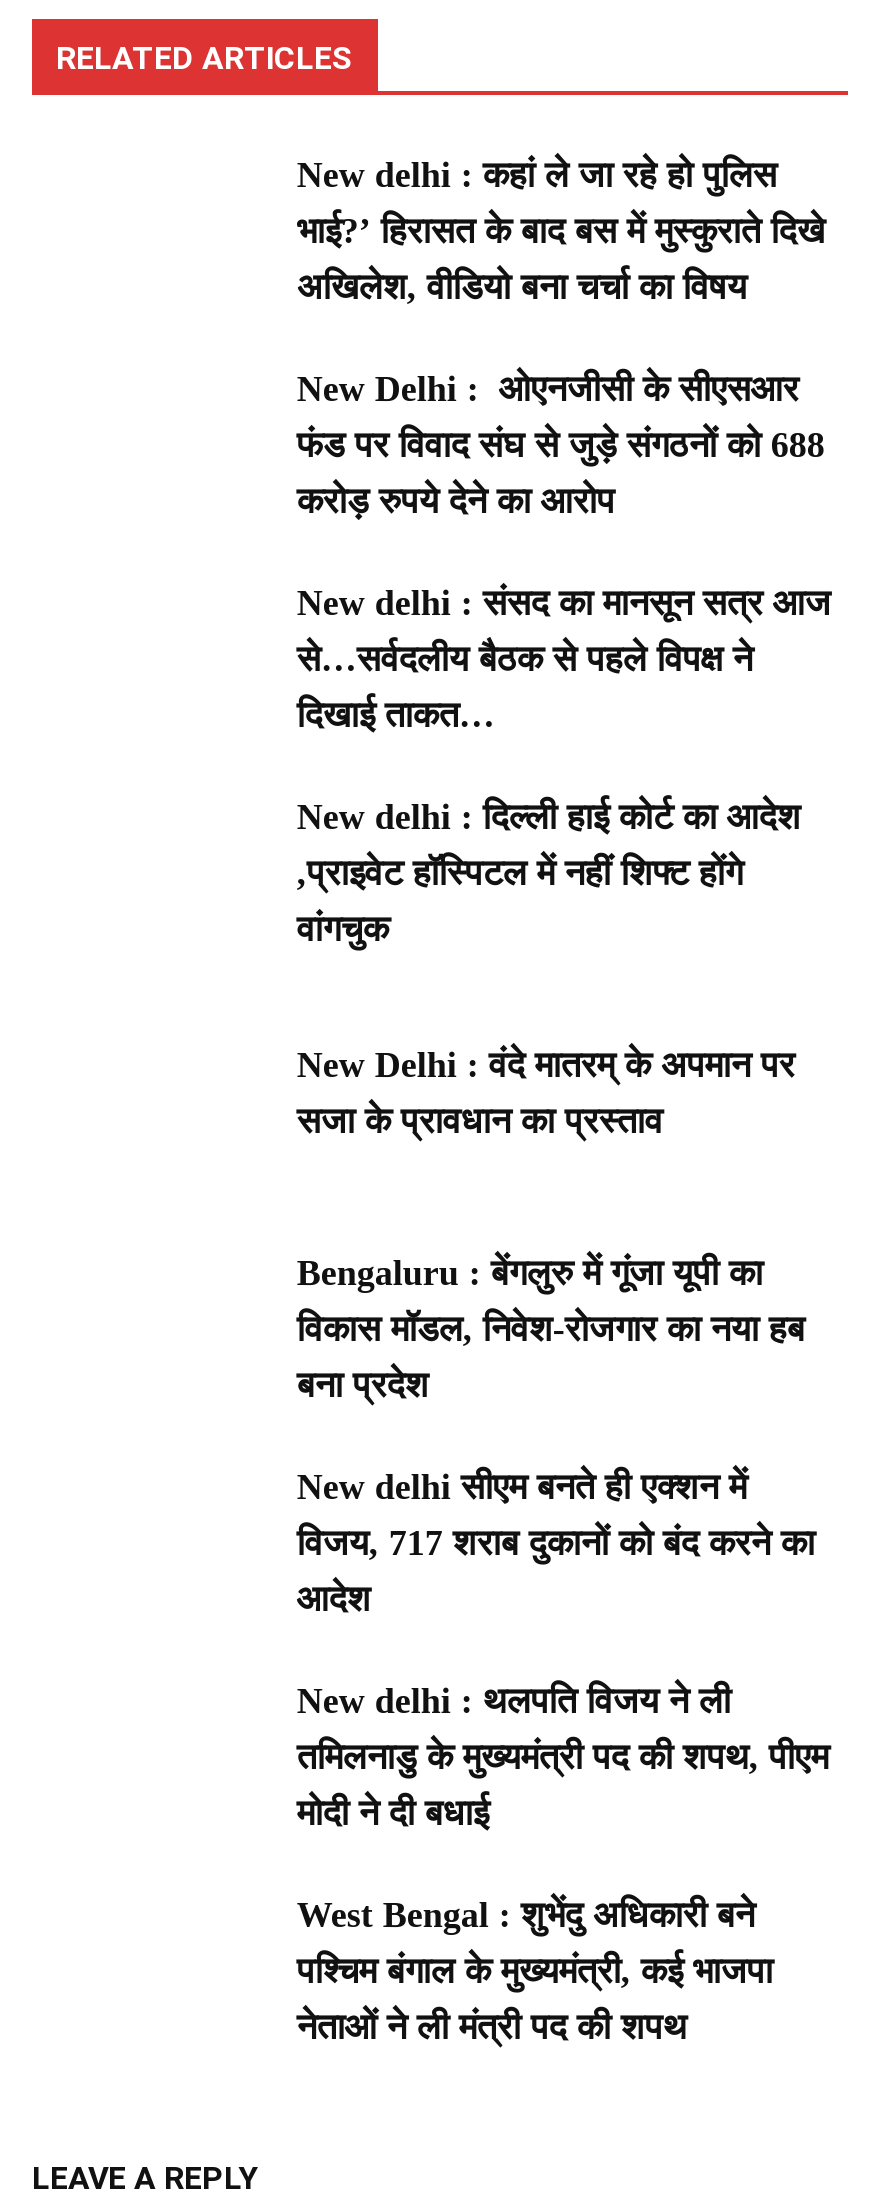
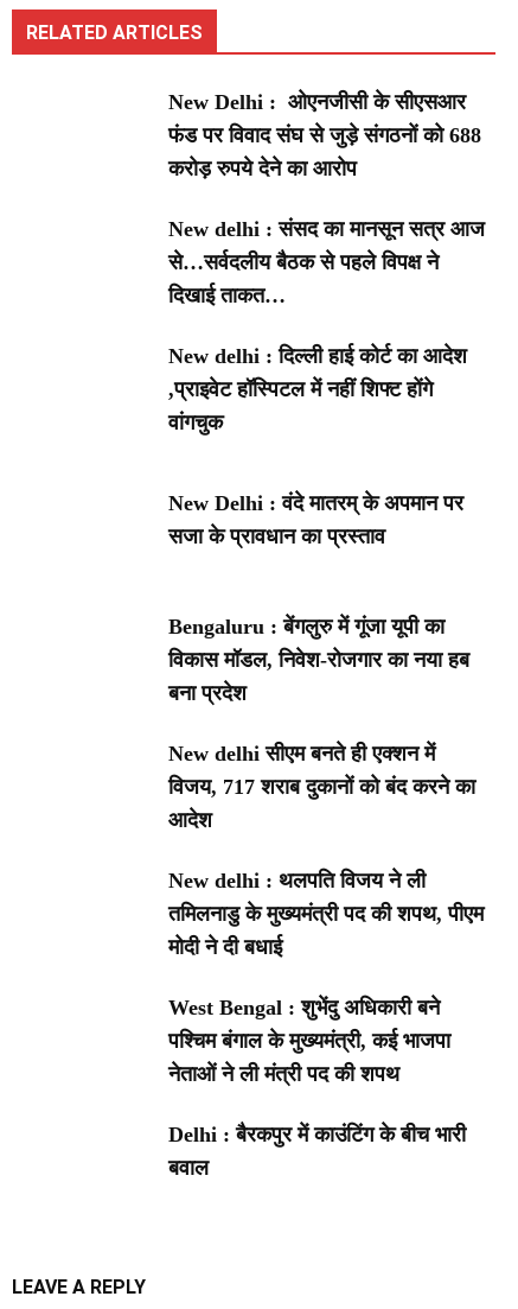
[297,155,825,307] New delhi : कहां ले जा रहे हो पुलिस | भाई?’ हिरासत के बाद बस में मुस्कुराते दिखे | अखिलेश, वीडियो बना चर्चा का विषय -> none
moved [297,369,831,2047] -> [169,90,485,1086]: New Delhi : ओएनजीसी के सीएसआर | फंड पर विवाद संघ से जुड़े संगठनों को 688 | करोड़ रुपये देने का आरोप | ... | पश्चिम बंगाल के मुख्यमंत्री, कई भाजपा | नेताओं ने ली मंत्री पद की शपथ
none -> [169,1123,466,1180] Delhi : बैरकपुर में काउंटिंग के बीच भारी | बवाल

